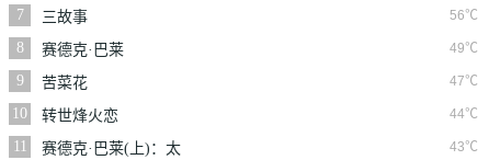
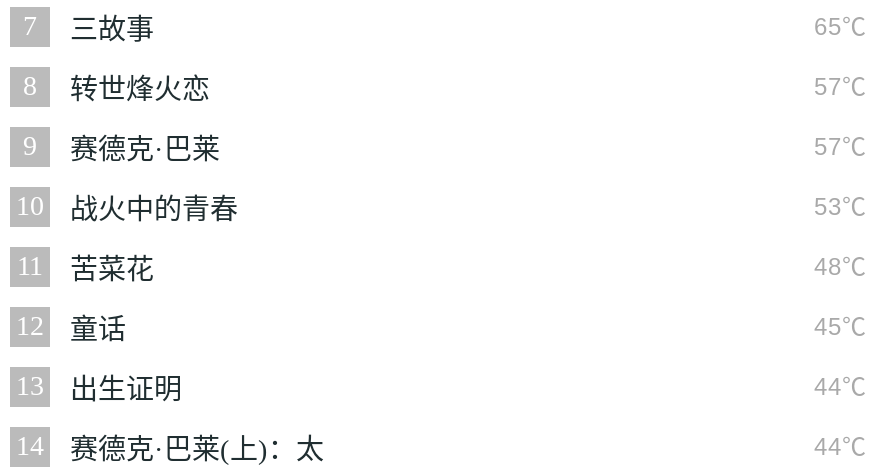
[450,8,478,23] 56℃ -> [814,13,866,41] 65℃
[450,41,478,56] 49℃ -> [23,73,866,161] 57℃ | 转世烽火恋 | 9 | 57℃
[16,73,478,89] 9 | 47℃ -> [16,191,866,281] 10 | 53℃ | 战火中的青春 | 11 | 48℃
[12,105,27,122] 10 -> [16,311,866,401] 12 | 45℃ | 童话 | 13
[42,108,118,124] 转世烽火恋 -> [70,375,182,405] 出生证明
[13,138,478,155] 11 | 43℃ -> [16,431,866,461] 14 | 44℃

